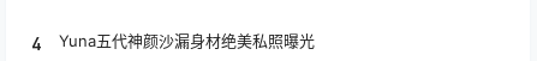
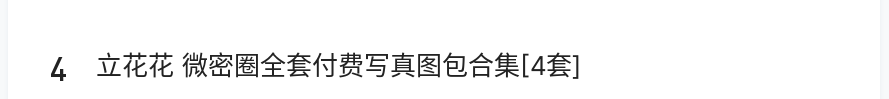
[59,32,315,51] Yuna五代神颜沙漏身材绝美私照曝光 -> [96,50,582,82] 立花花 微密圈全套付费写真图包合集[4套]

